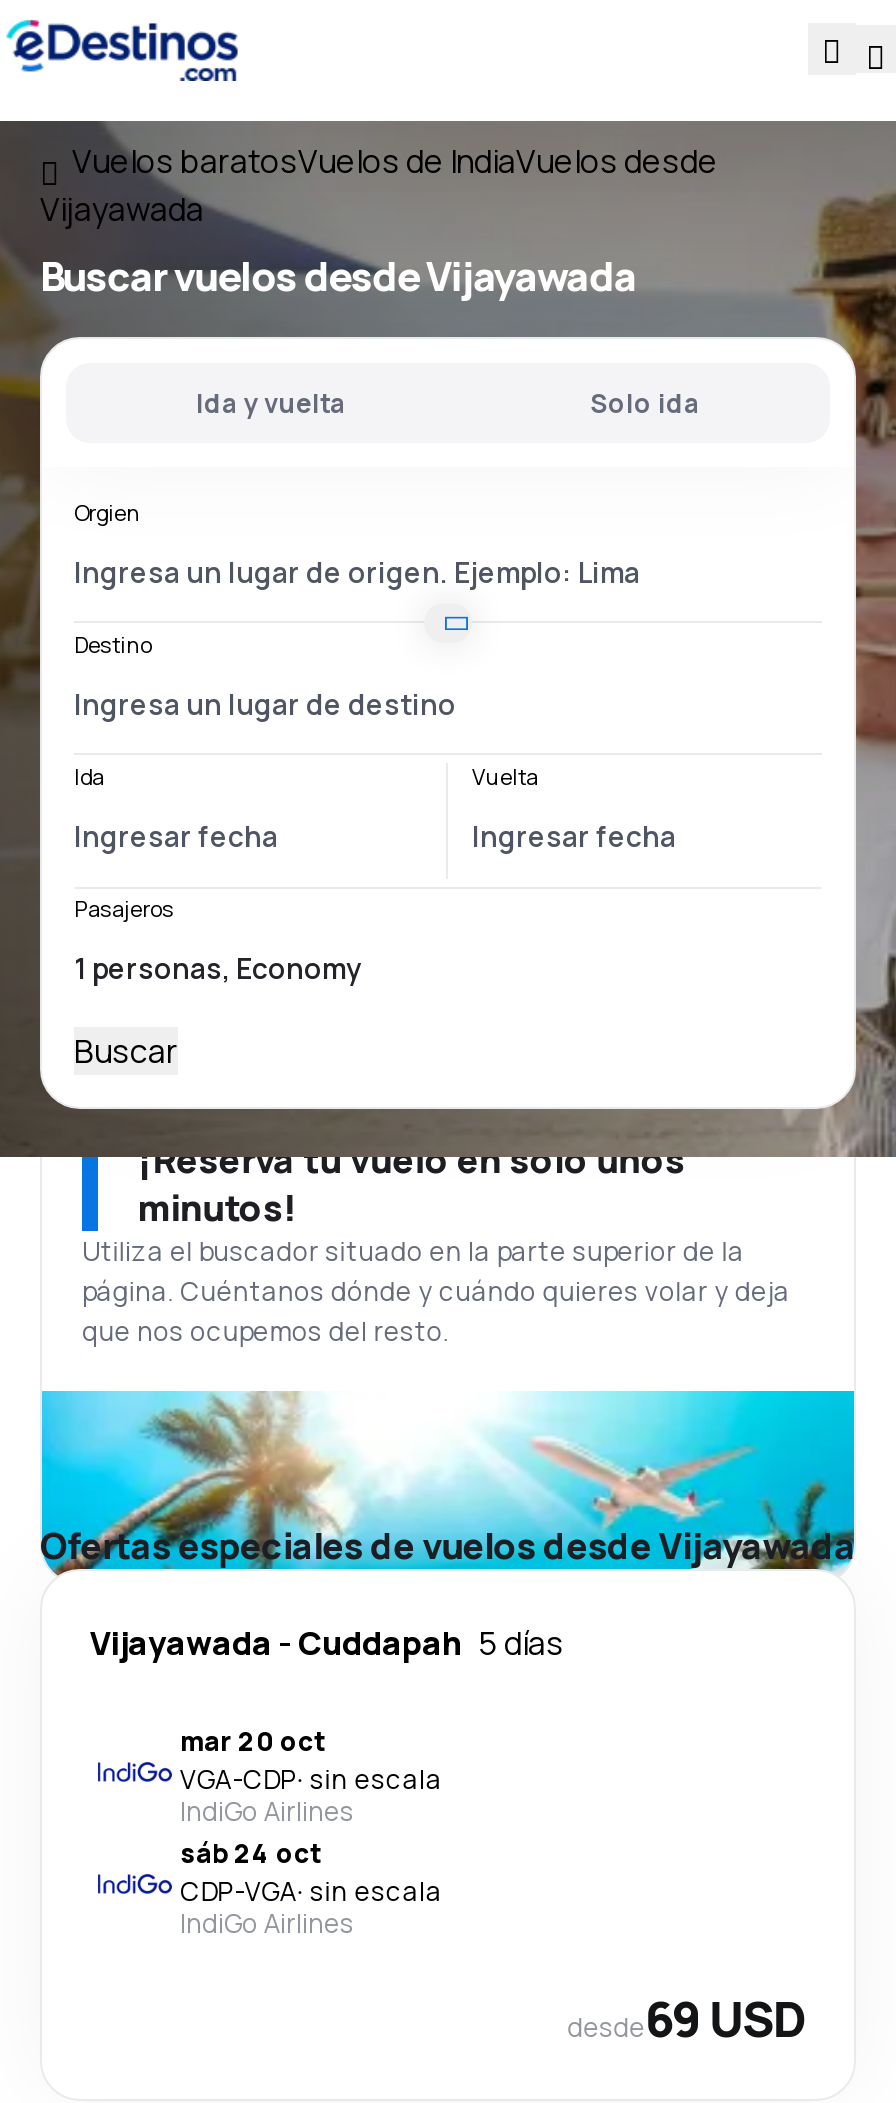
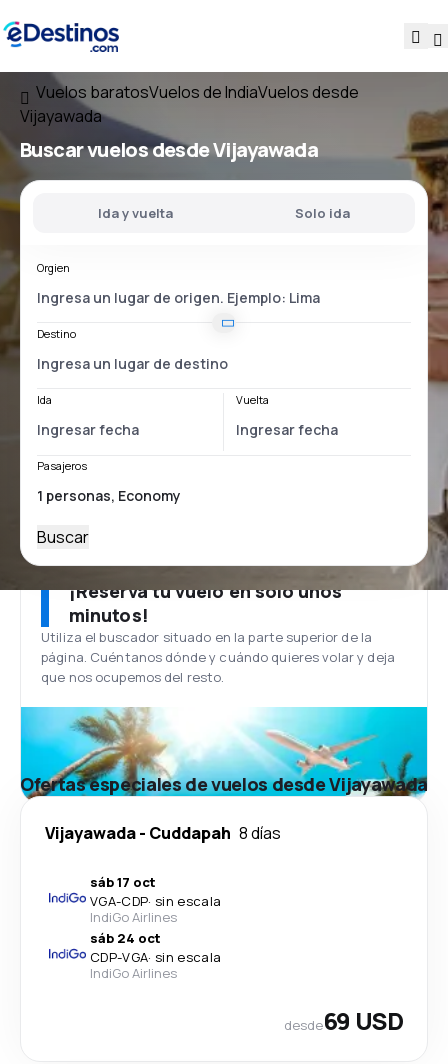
[90,1621,564,1665] Vijayawada - Cuddapah 5 días -> [45,822,281,844] Vijayawada - Cuddapah 8 días
[180,1723,326,1759] mar 20 oct -> [90,873,156,891] sáb 17 oct

